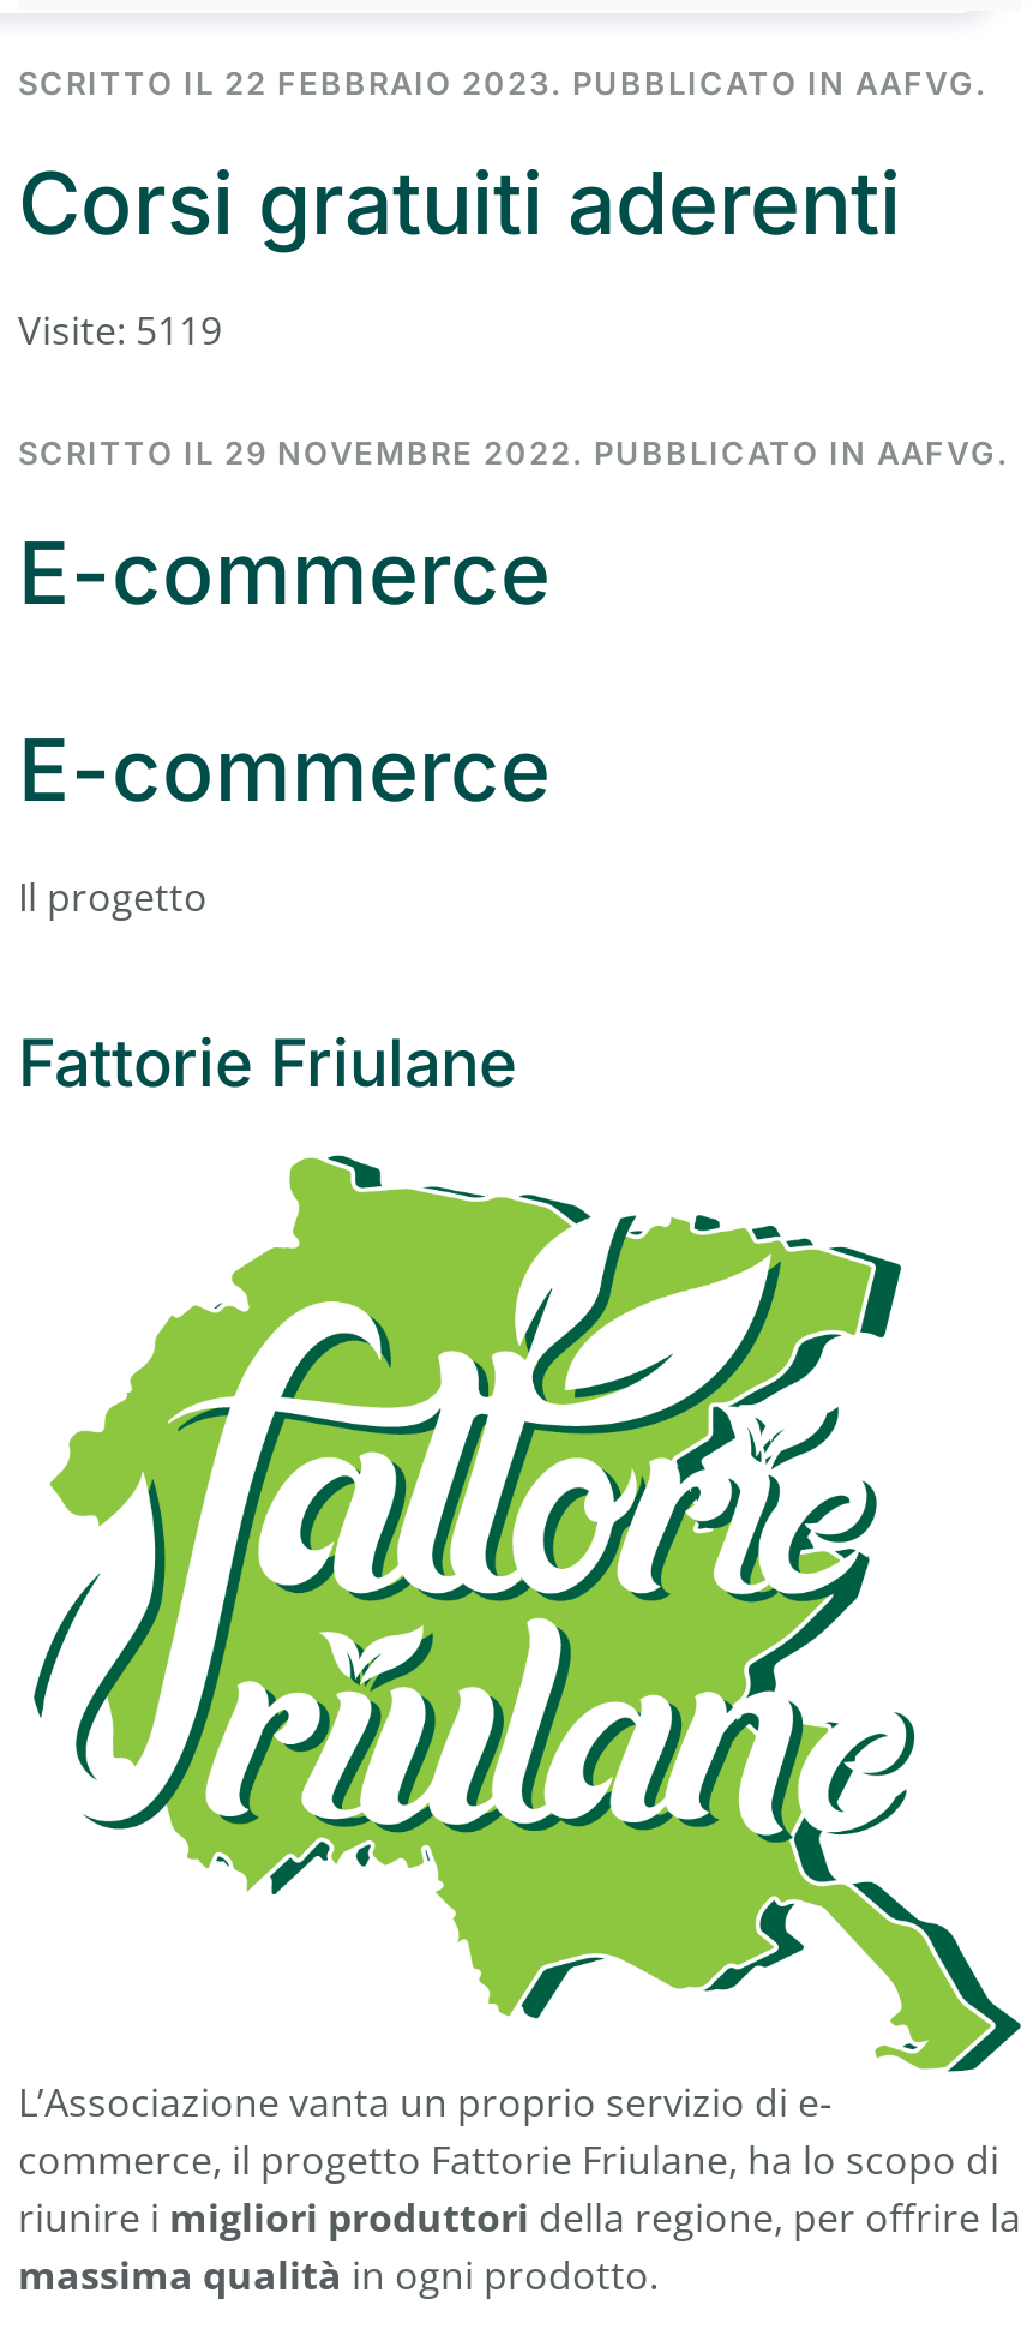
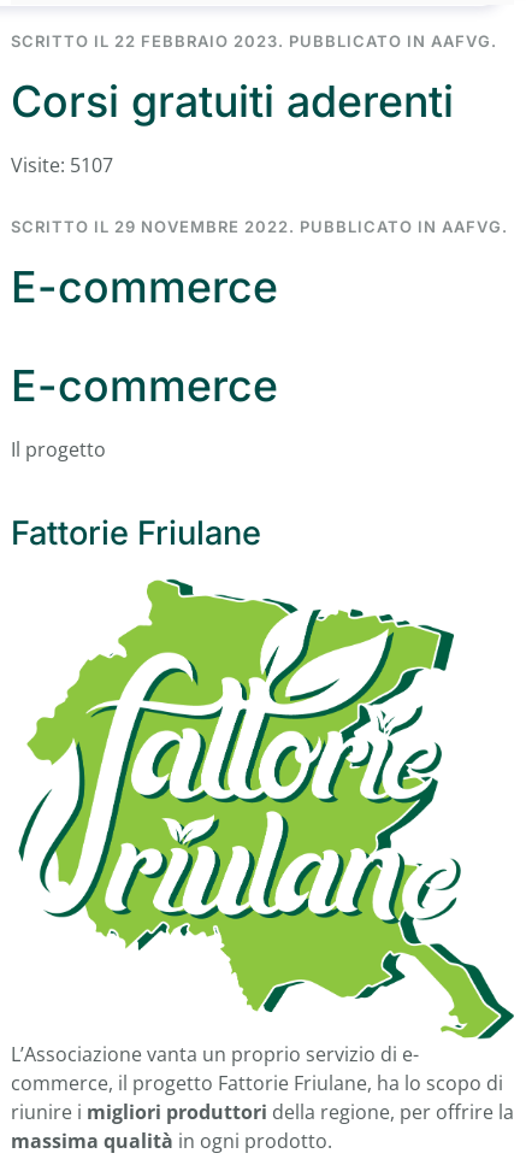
[18,304,222,357] Visite: 5119 -> [11,152,113,178] Visite: 5107

